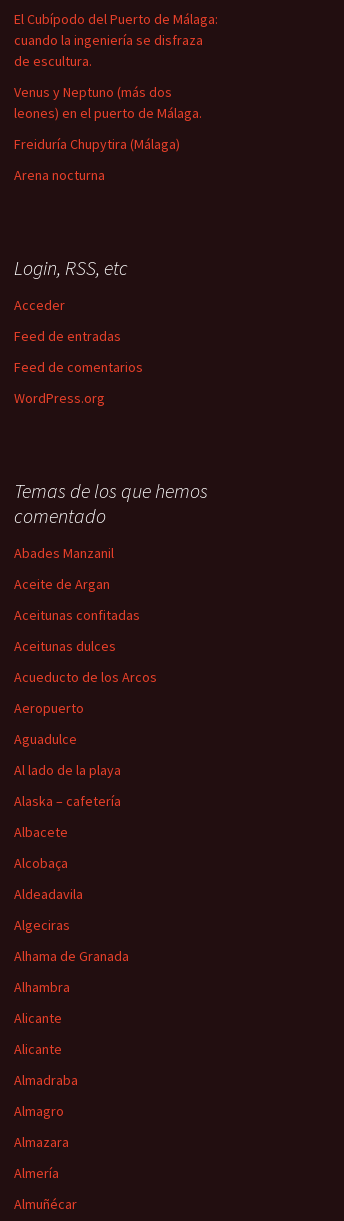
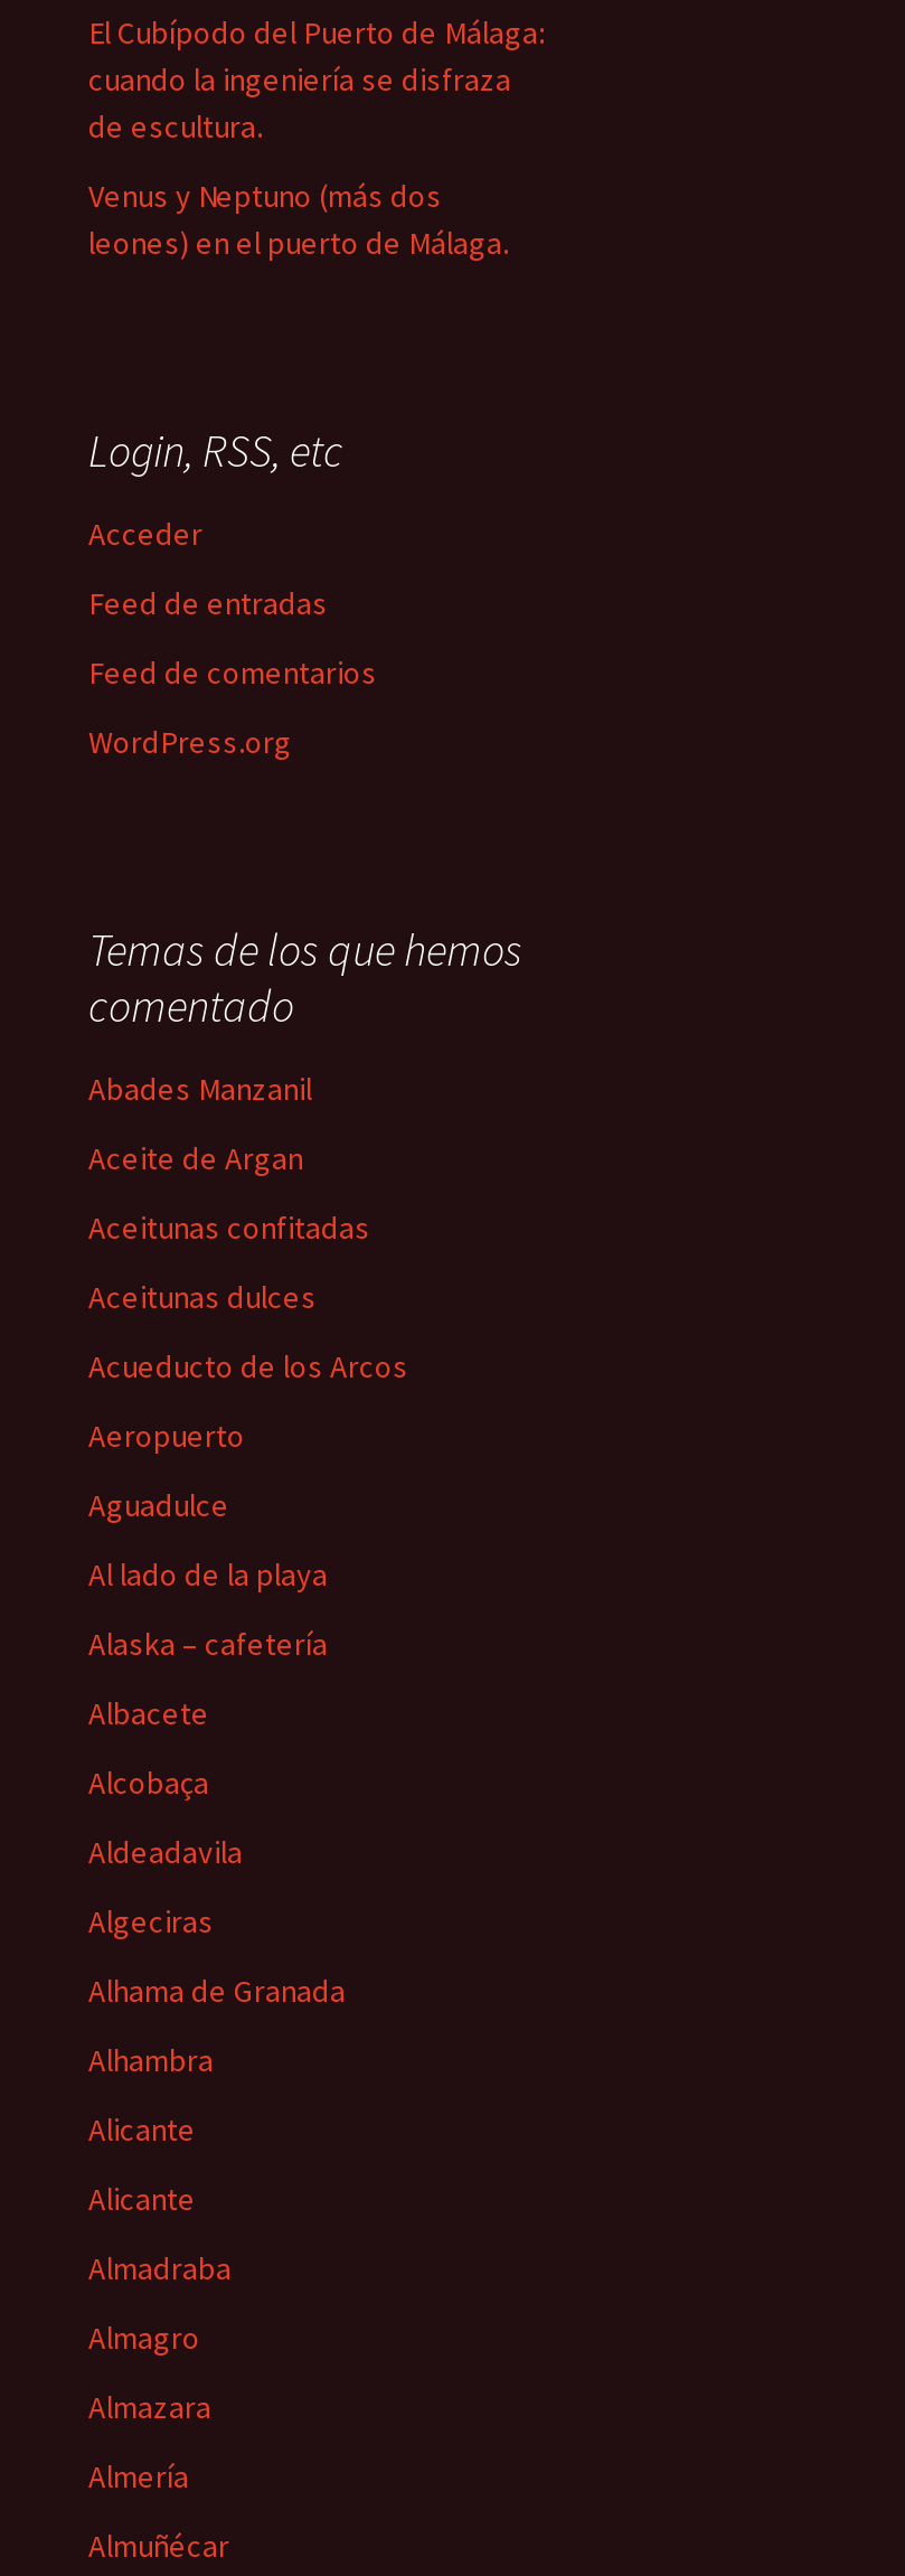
[14,135,180,184] Freiduría Chupytira (Málaga) | Arena nocturna -> none

